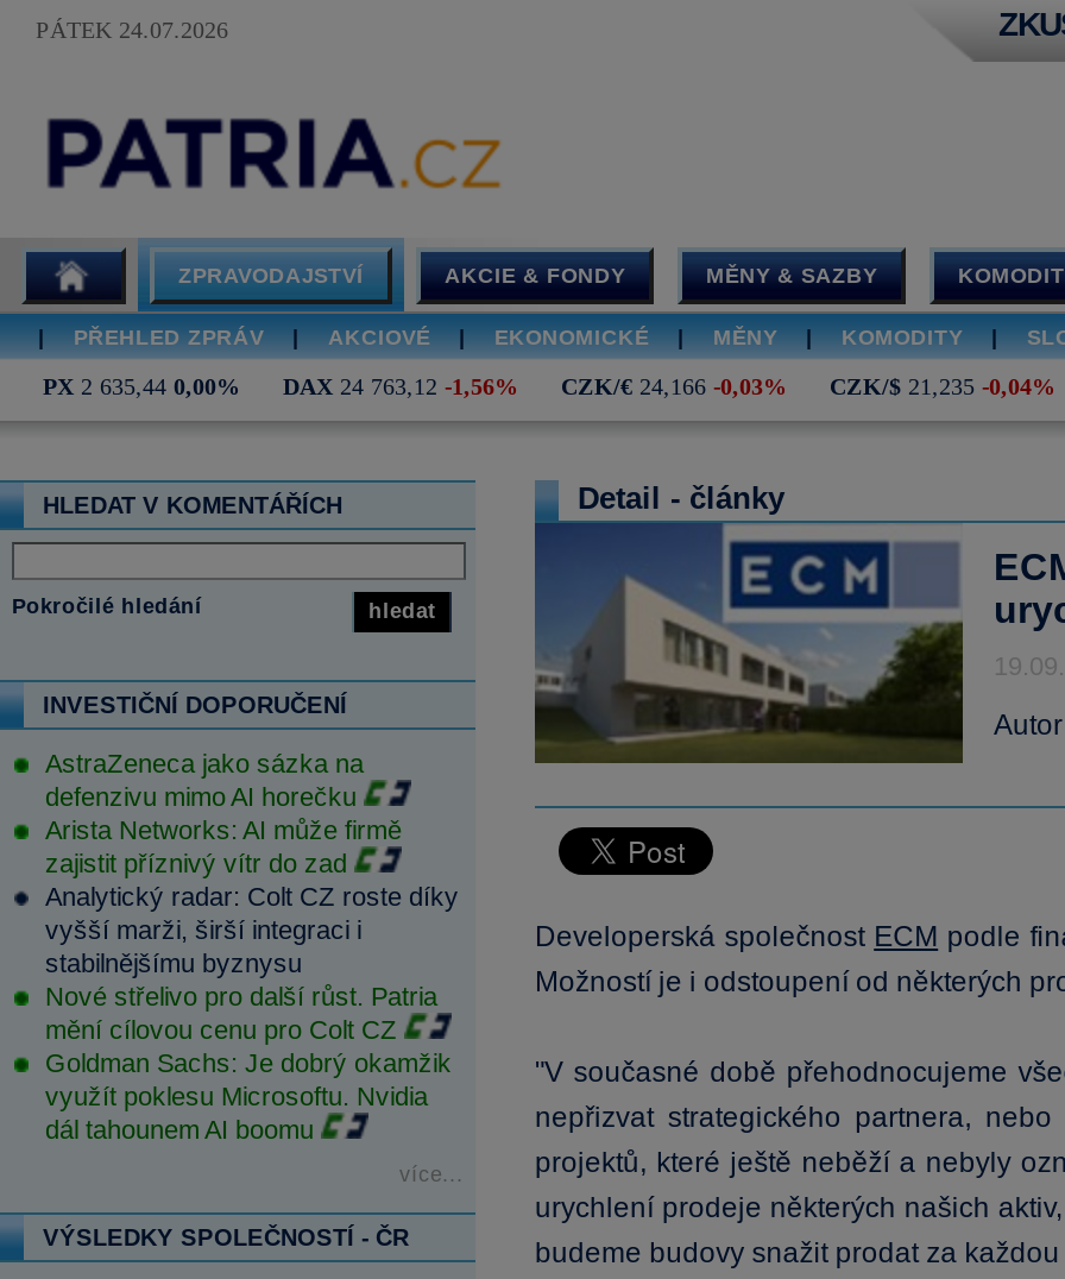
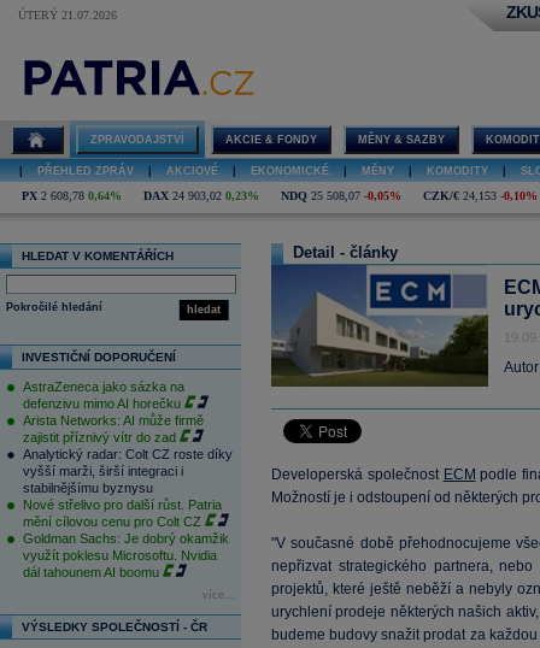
[36,17,228,43] PÁTEK 24.07.2026 -> [18,8,117,22] ÚTERÝ 21.07.2026
[43,373,1055,399] PX 2 635,44 0,00% | DAX 24 763,12 -1,56% | CZK/€ 24,166 -0,03% | CZK/$ 21,235 -0,04% -> [22,189,538,202] PX 2 608,78 0,64% | DAX 24 903,02 0,23% | NDQ 25 508,07 -0,05% | CZK/€ 24,153 -0,10%

